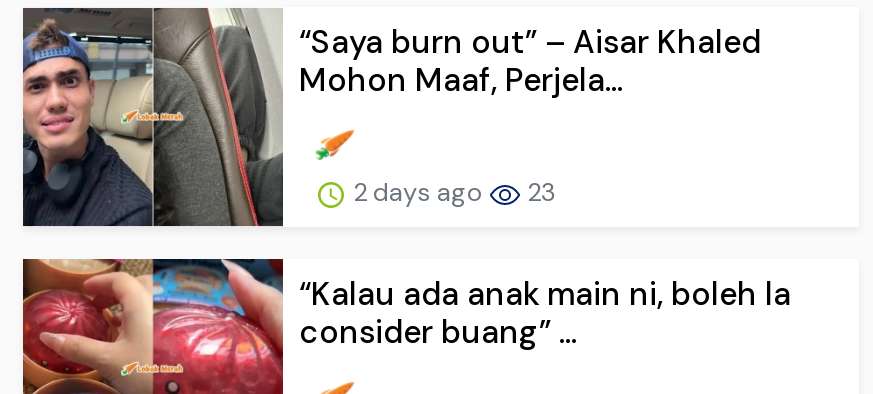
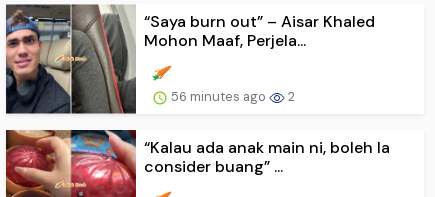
[347,176,489,210] 2 days ago -> [168,88,269,105] 56 minutes ago
[521,176,555,210] 23 -> [285,88,295,105] 2

